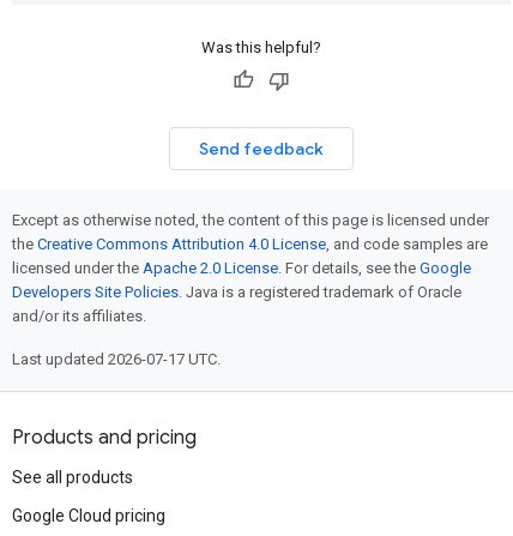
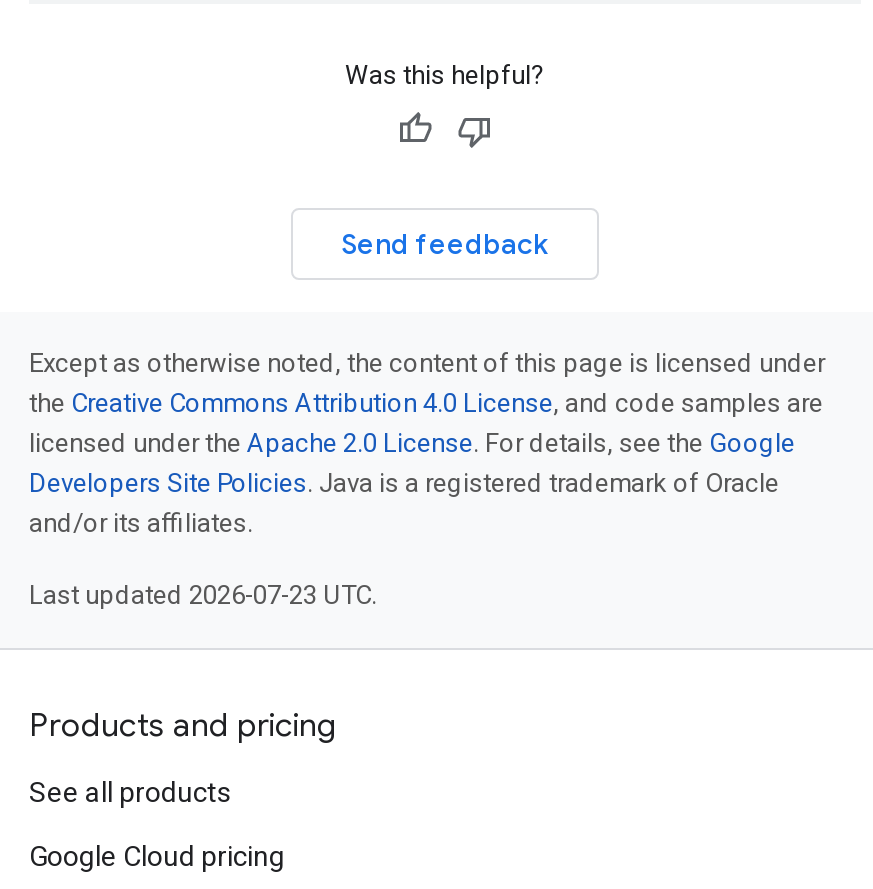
[12,350,221,368] Last updated 2026-07-17 UTC. -> [29,580,377,610] Last updated 2026-07-23 UTC.

